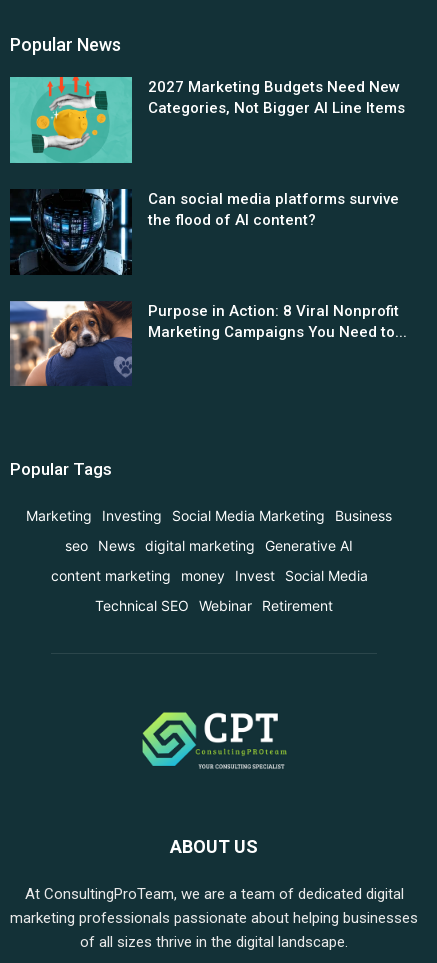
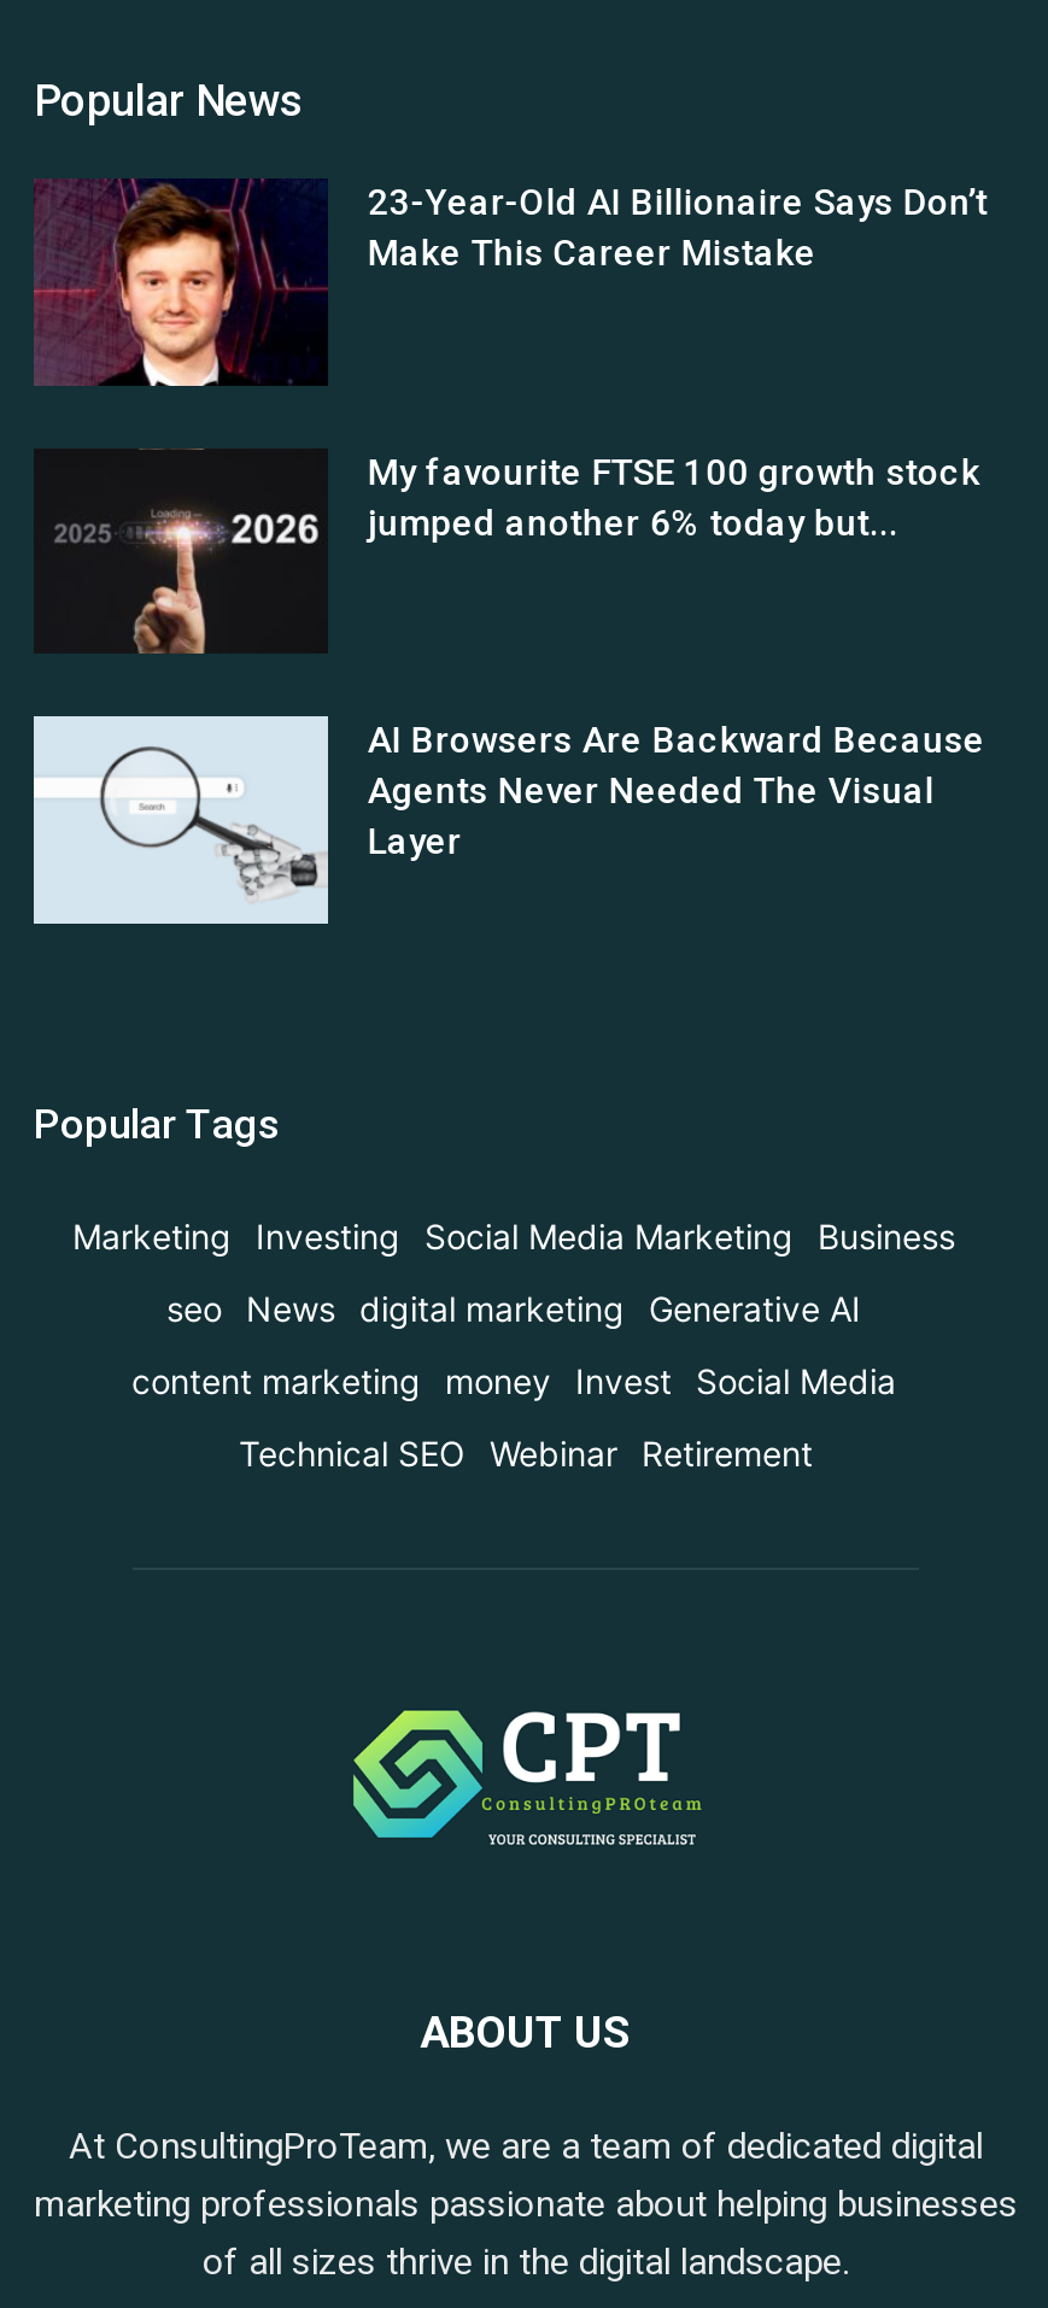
[9,76,405,164] [image] | 2027 Marketing Budgets Need New | Categories, Not Bigger AI Line Items -> [31,177,987,387] [image] | 23-Year-Old AI Billionaire Says Don’t | Make This Career Mistake
[9,188,399,276] [image] | Can social media platforms survive | the flood of AI content? -> [34,447,980,657] [image] | My favourite FTSE 100 growth stock | jumped another 6% today but...
[9,300,407,387] [image] | Purpose in Action: 8 Viral Nonprofit | Marketing Campaigns You Need to... -> [31,713,985,927] [image] | AI Browsers Are Backward Because | Agents Never Needed The Visual | Layer

